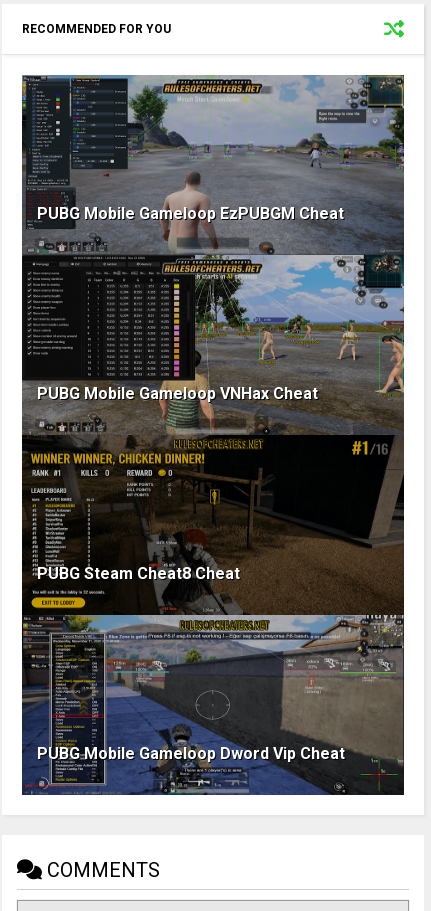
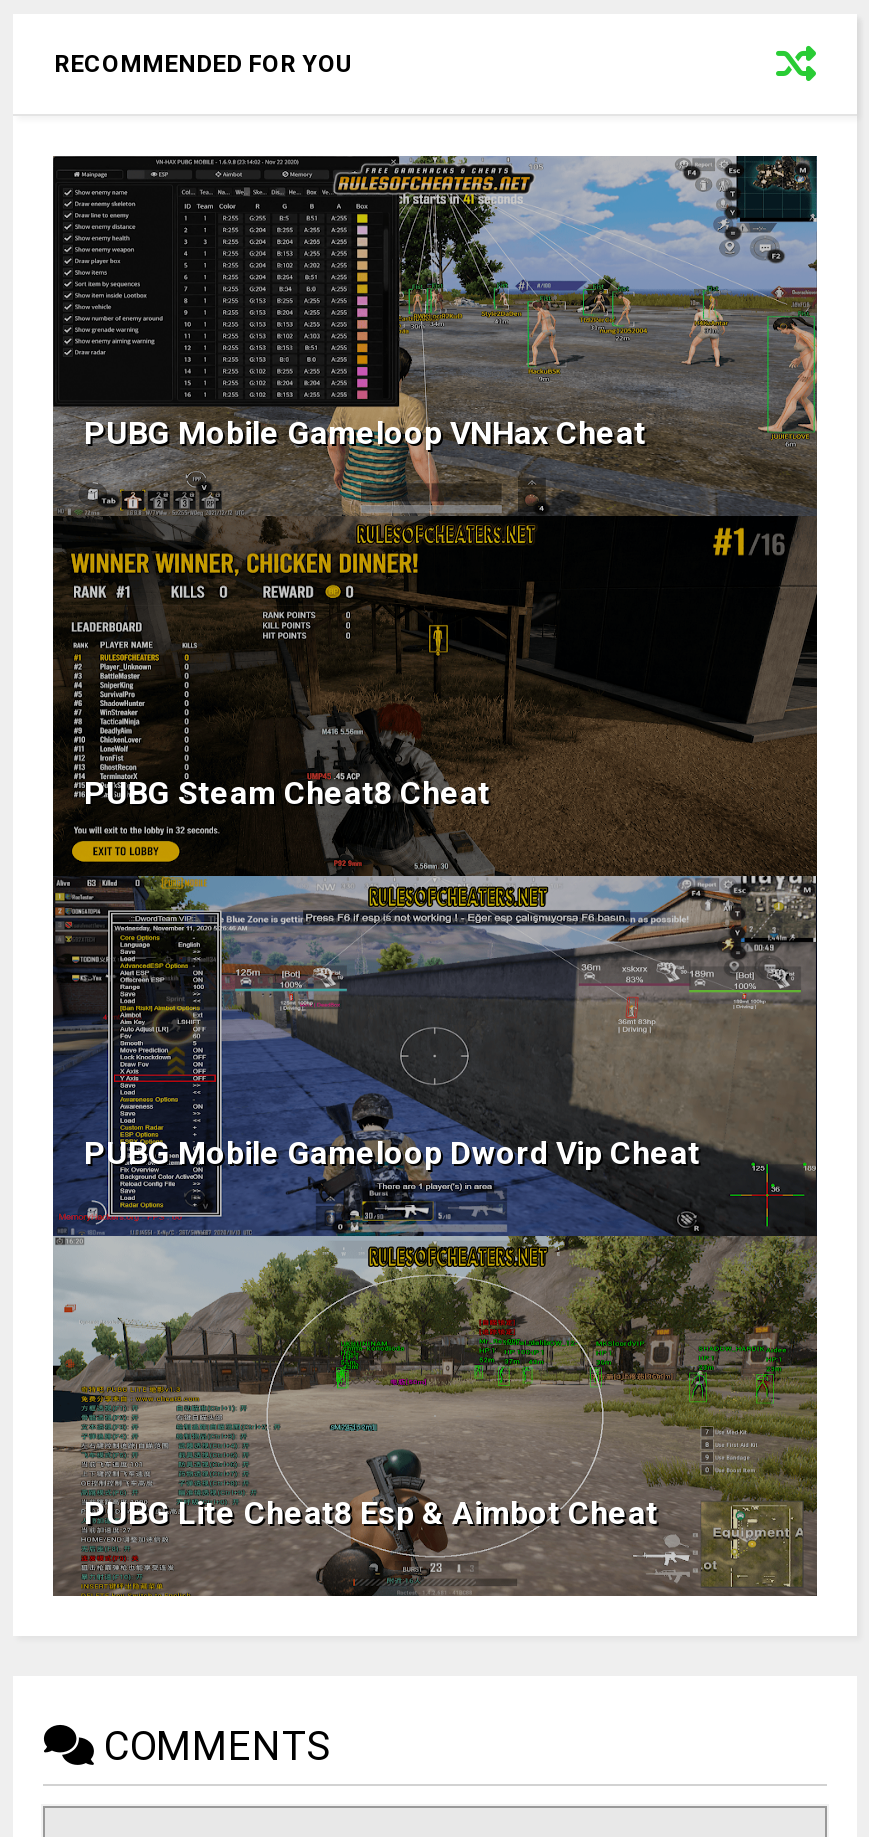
[21,74,405,256] [image] | PUBG Mobile Gameloop EzPUBGM Cheat -> none
moved [37,384,345,763] -> [84,414,700,1172]: PUBG Mobile Gameloop VNHax Cheat | PUBG Steam Cheat8 Cheat | PUBG Mobile Gameloop Dword Vip Cheat
none -> [51,1234,817,1596] [image] | PUBG Lite Cheat8 Esp & Aimbot Cheat

